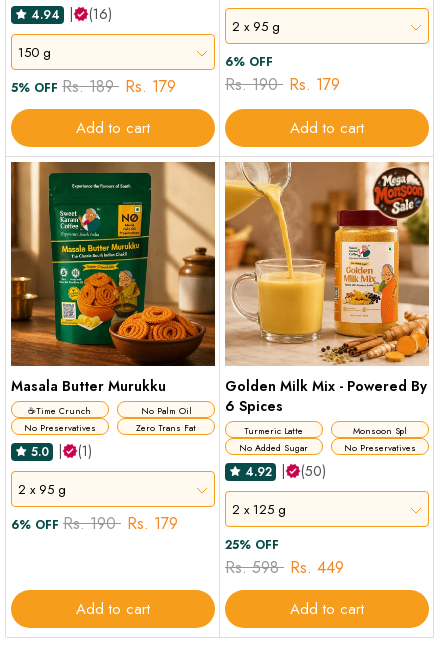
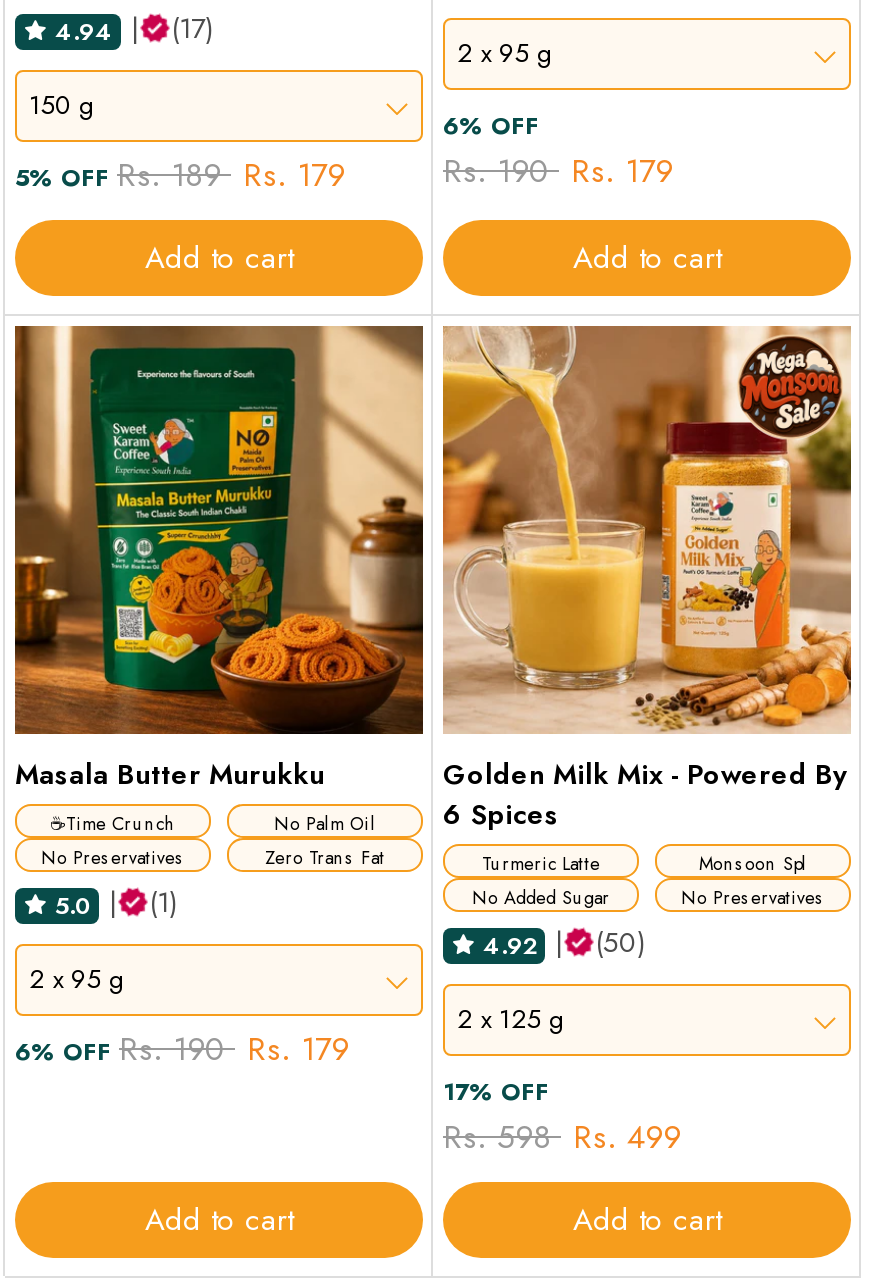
[89,4,112,24] (16) -> [171,8,213,48] (17)
[225,536,279,554] 25% OFF -> [443,1073,549,1109] 17% OFF
[225,556,344,579] Rs. 598 Rs. 449 -> [443,1113,681,1159] Rs. 598 Rs. 499

